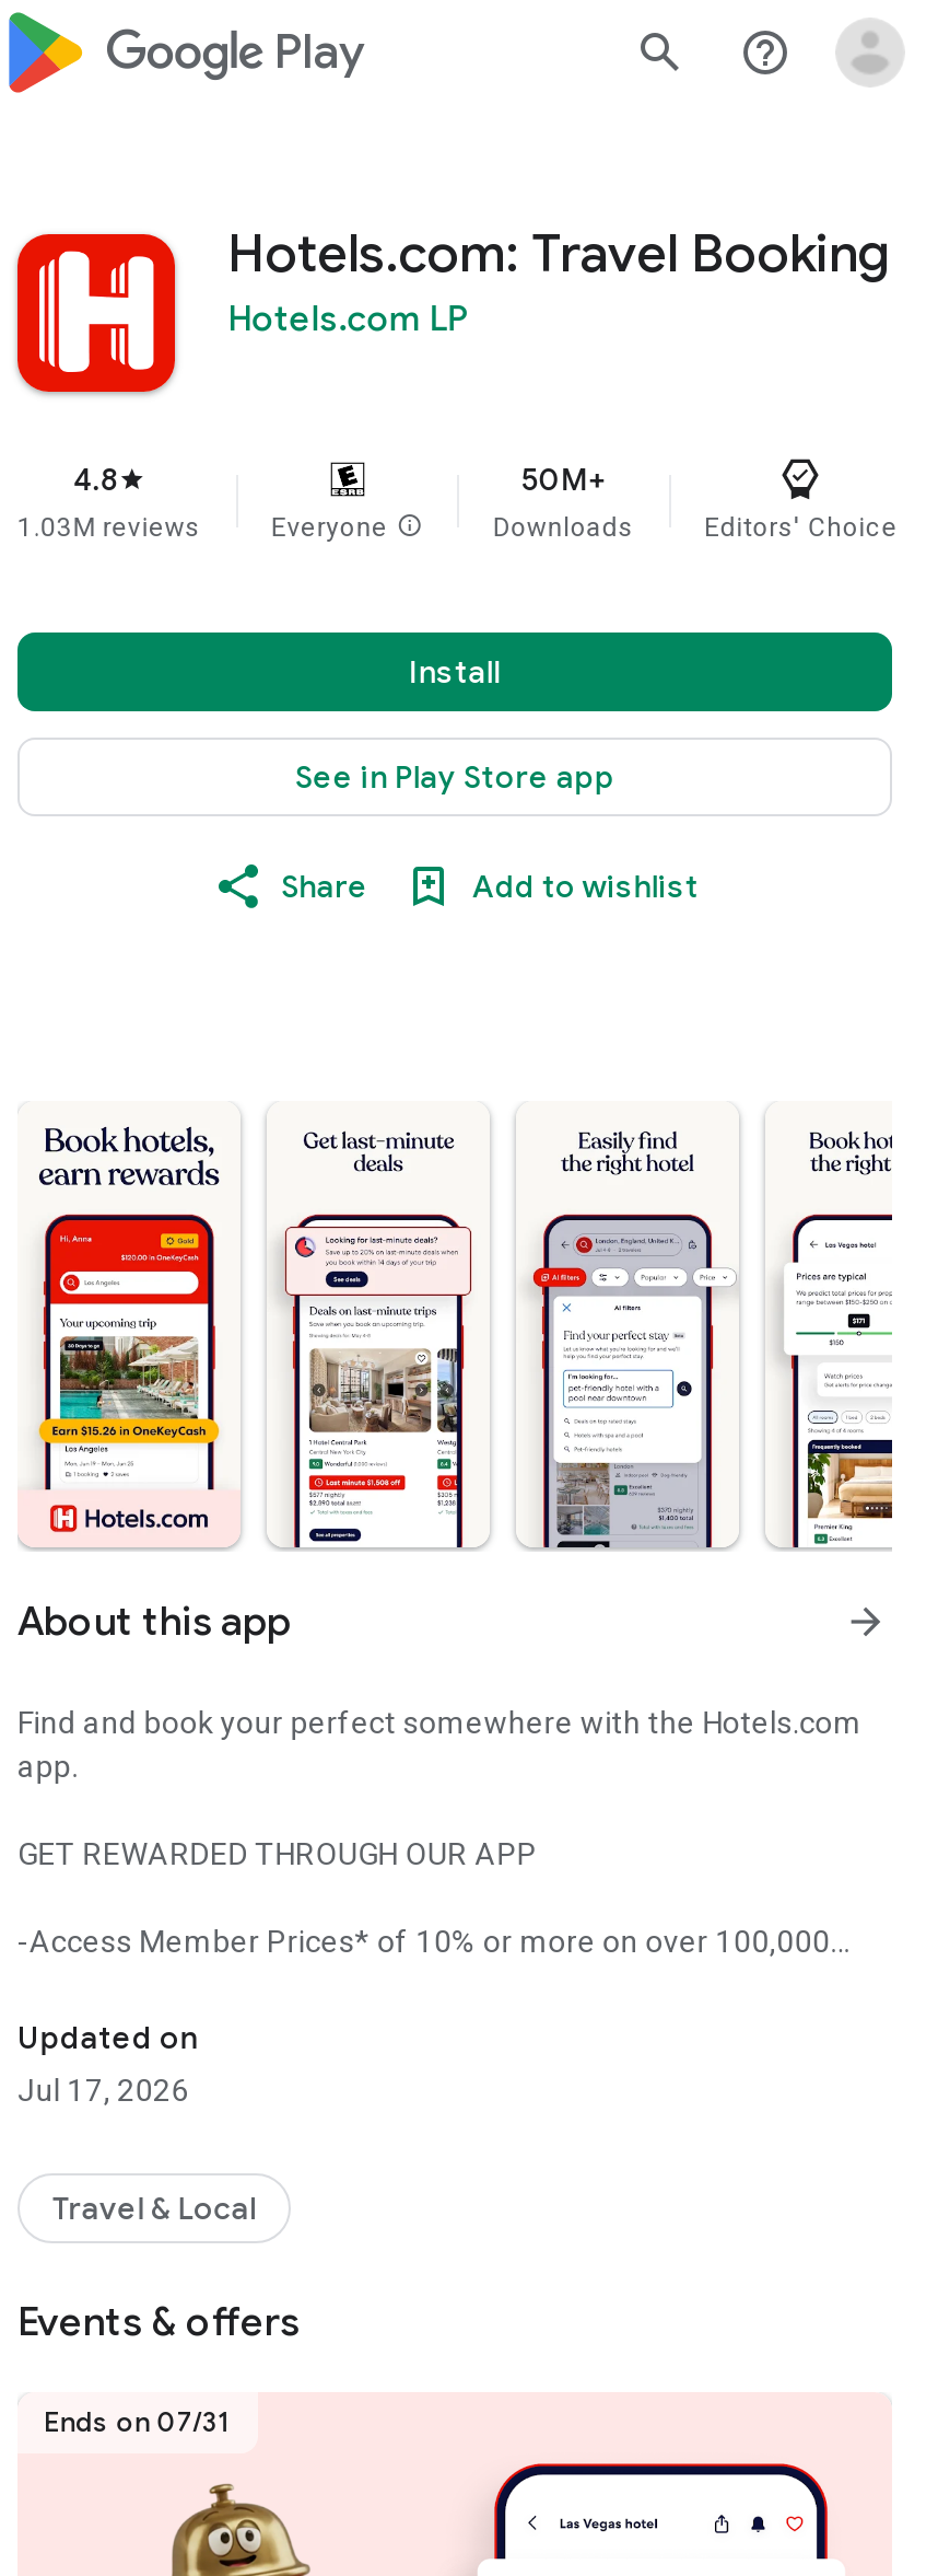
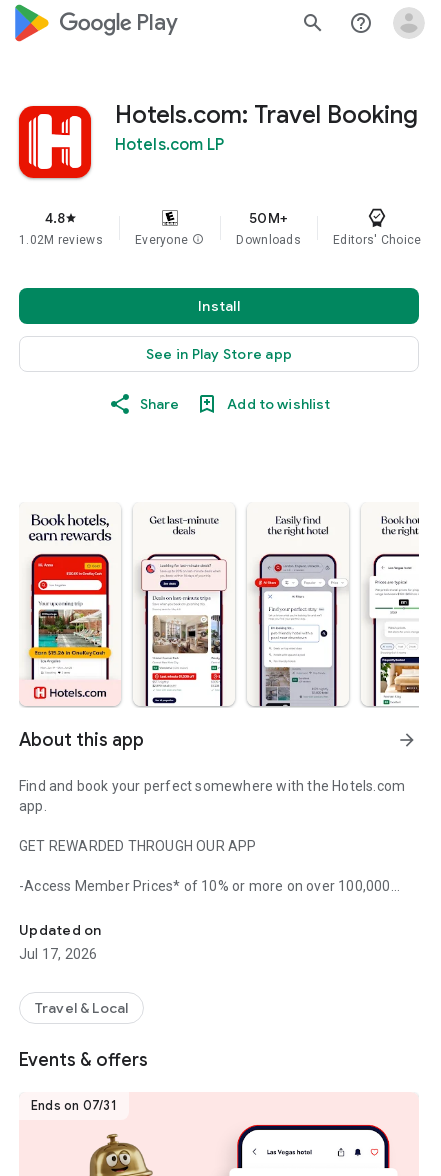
[17,512,201,543] 1.03M reviews -> [19,233,103,247] 1.02M reviews

